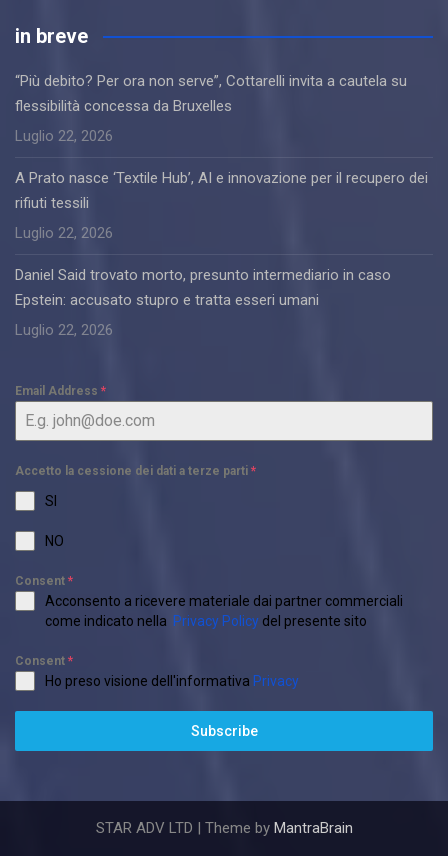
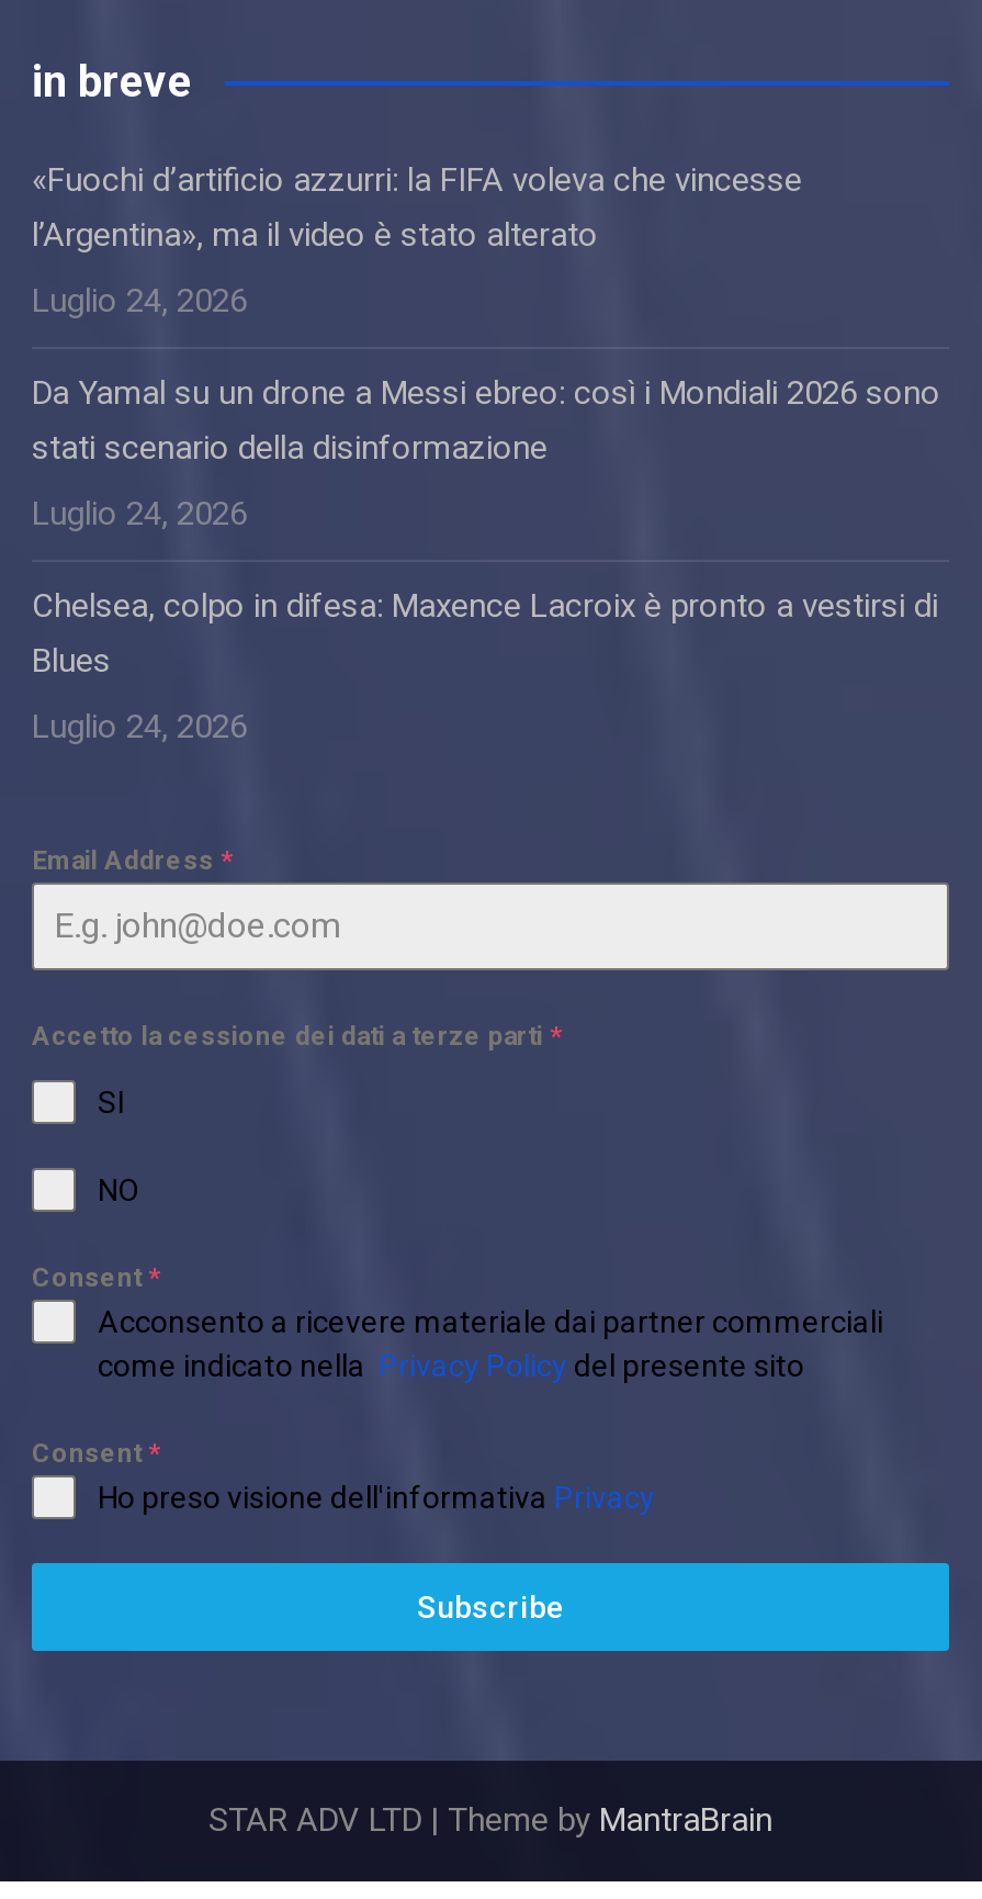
[15,72,407,115] “Più debito? Per ora non serve”, Cottarelli invita a cautela su | flessibilità concessa da Bruxelles -> [32,160,802,255] «Fuochi d’artificio azzurri: la FIFA voleva che vincesse | l’Argentina», ma il video è stato alterato
[15,127,113,145] Luglio 22, 2026 -> [32,281,247,321] Luglio 24, 2026
[15,169,428,212] A Prato nasce ‘Textile Hub’, AI e innovazione per il recupero dei | rifiuti tessili -> [32,373,940,468] Da Yamal su un drone a Messi ebreo: così i Mondiali 2026 sono | stati scenario della disinformazione
[15,224,113,242] Luglio 22, 2026 -> [32,494,247,533] Luglio 24, 2026
[15,266,391,309] Daniel Said trovato morto, presunto intermediario in caso | Epstein: accusato stupro e tratta esseri umani -> [32,586,938,681] Chelsea, colpo in difesa: Maxence Lacroix è pronto a vestirsi di | Blues
[15,321,113,339] Luglio 22, 2026 -> [32,707,247,746] Luglio 24, 2026

